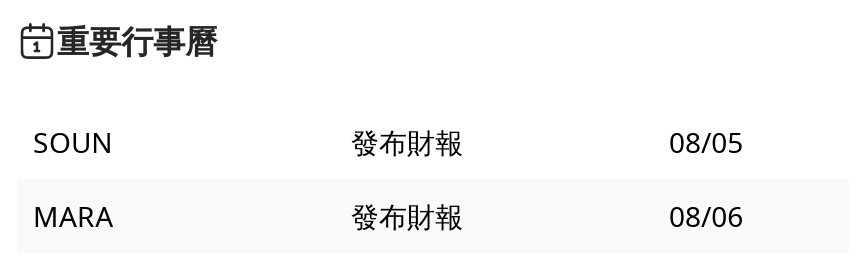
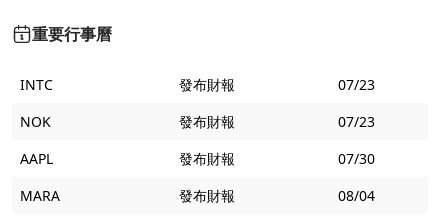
[33,122,113,160] SOUN -> [20,74,53,93] INTC
[669,122,743,160] 08/05 -> [20,74,375,167] 07/23 | NOK | 發布財報 | 07/23 | AAPL | 發布財報 | 07/30
[669,196,743,234] 08/06 -> [338,185,375,204] 08/04

